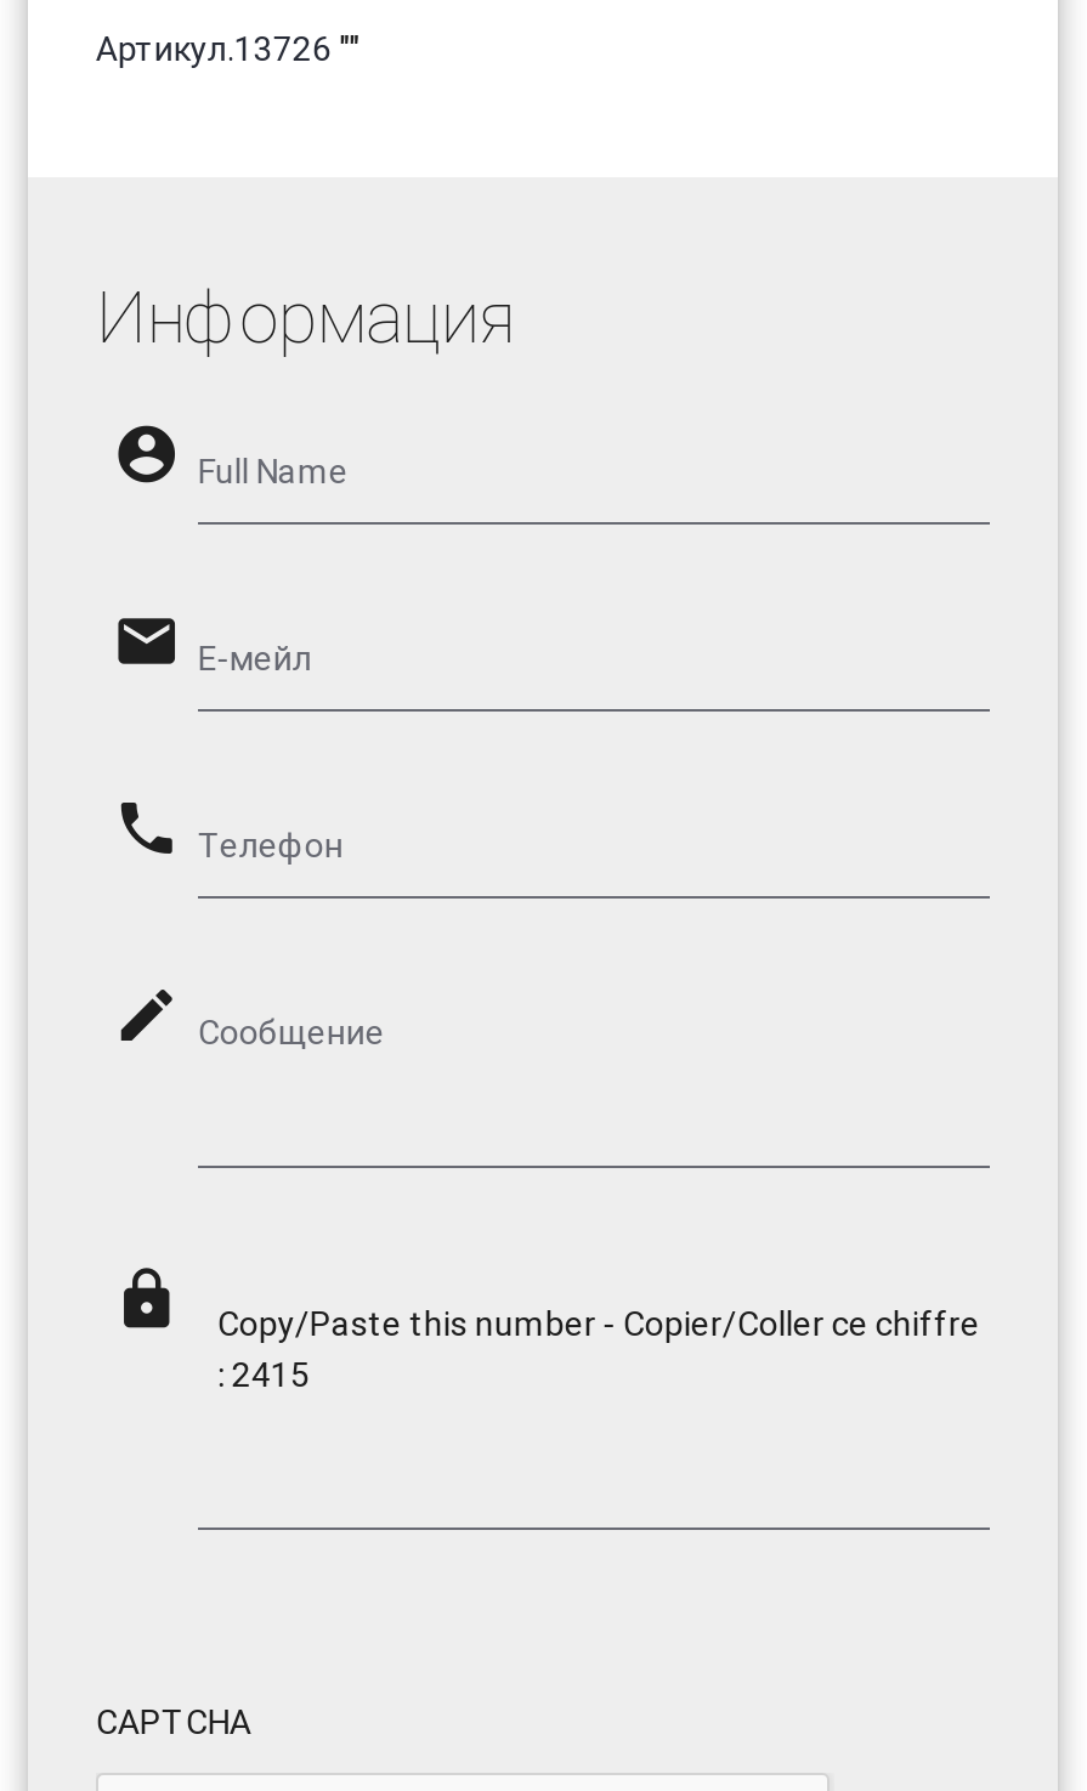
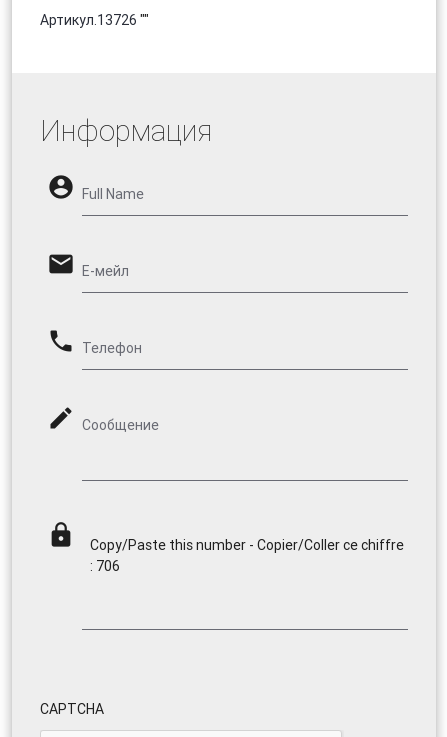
[217,1352,309,1396] : 2415 -> [90,557,120,575] : 706

